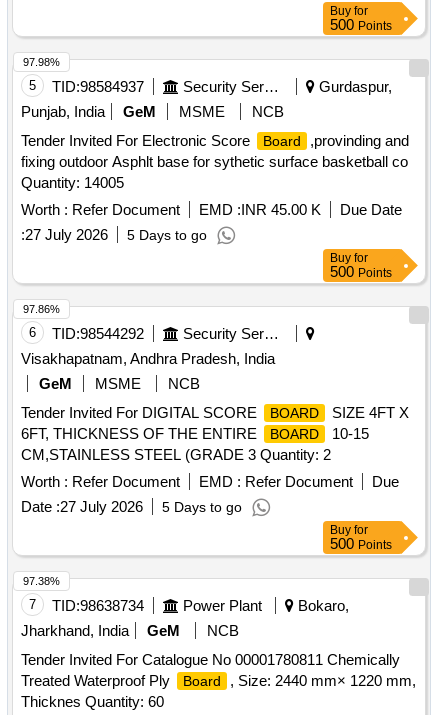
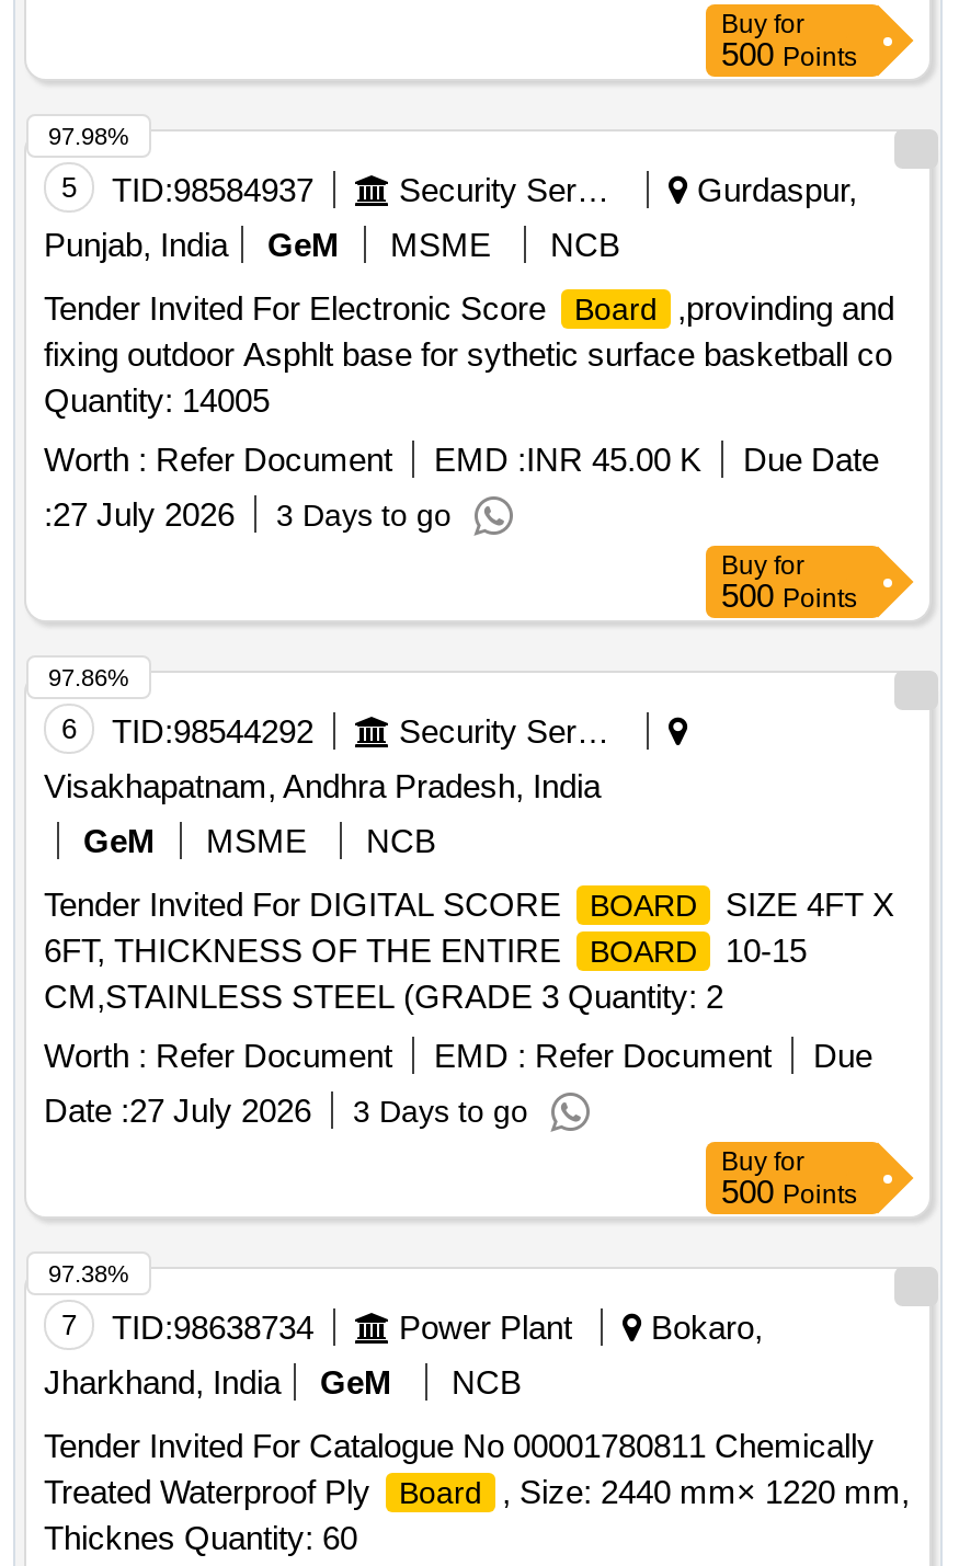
[21,226,207,243] :27 July 2026 5 Days to go -> [44,496,452,533] :27 July 2026 3 Days to go
[21,498,242,515] Date : 27 July 2026 5 Days to go -> [44,1092,528,1129] Date : 27 July 2026 3 Days to go

